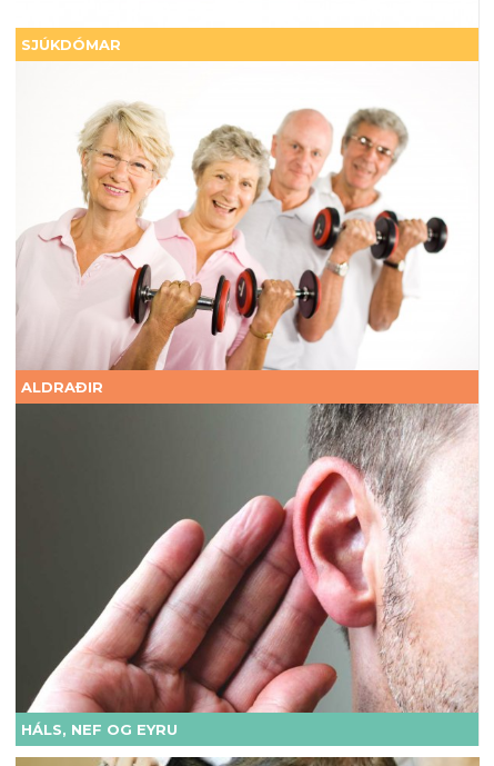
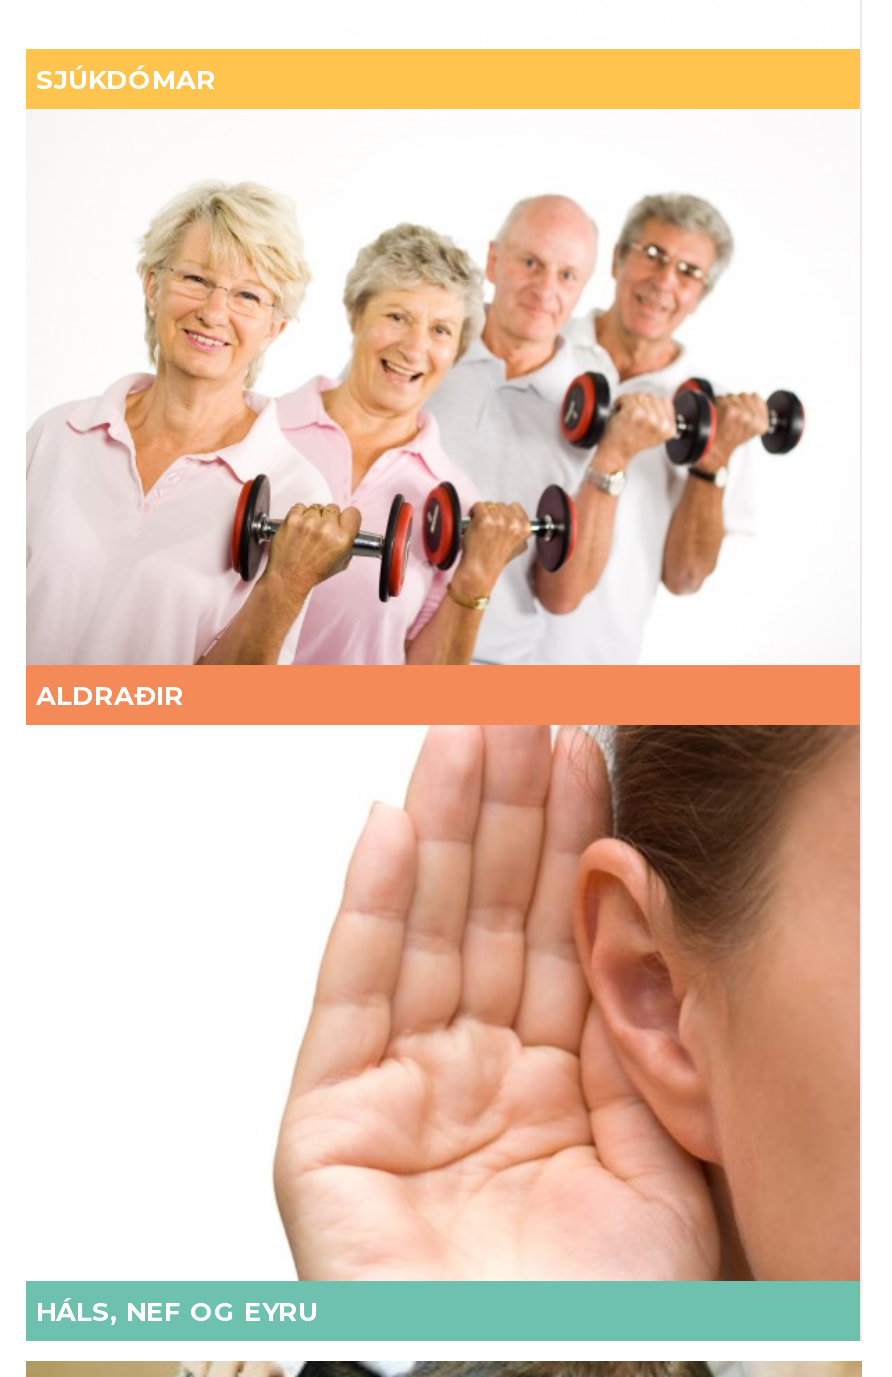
[14,402,478,714] [image] -> [26,723,860,1283] [image]

